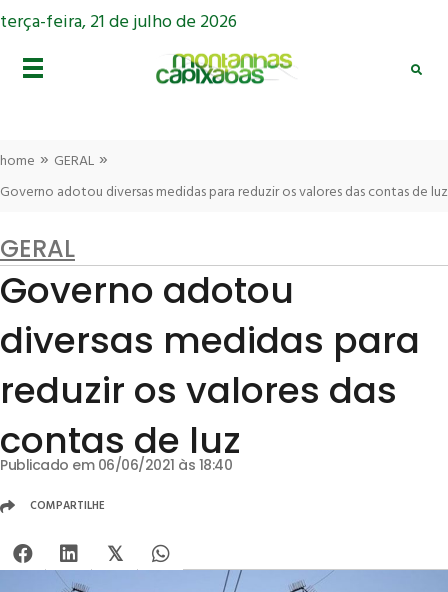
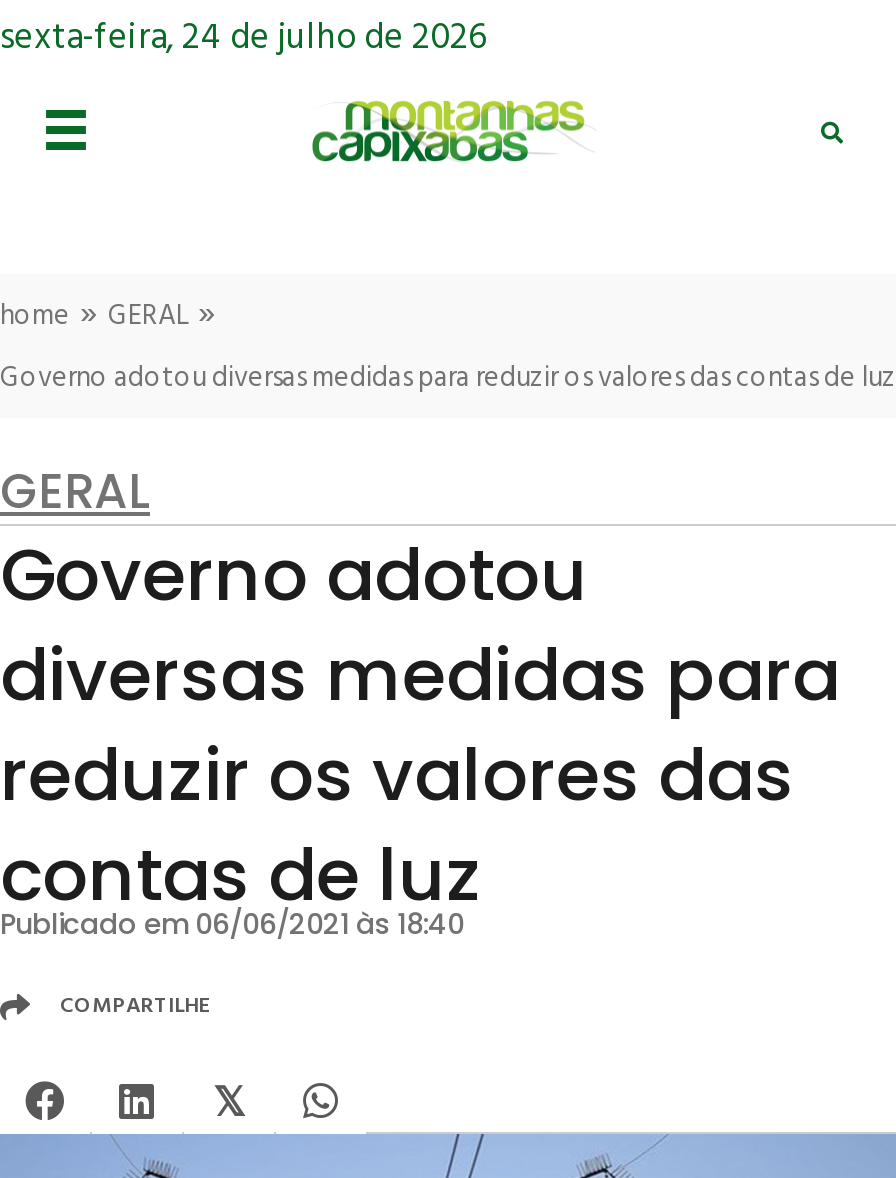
[0,8,237,37] terça-feira, 21 de julho de 2026 -> [0,10,486,68] sexta-feira, 24 de julho de 2026

